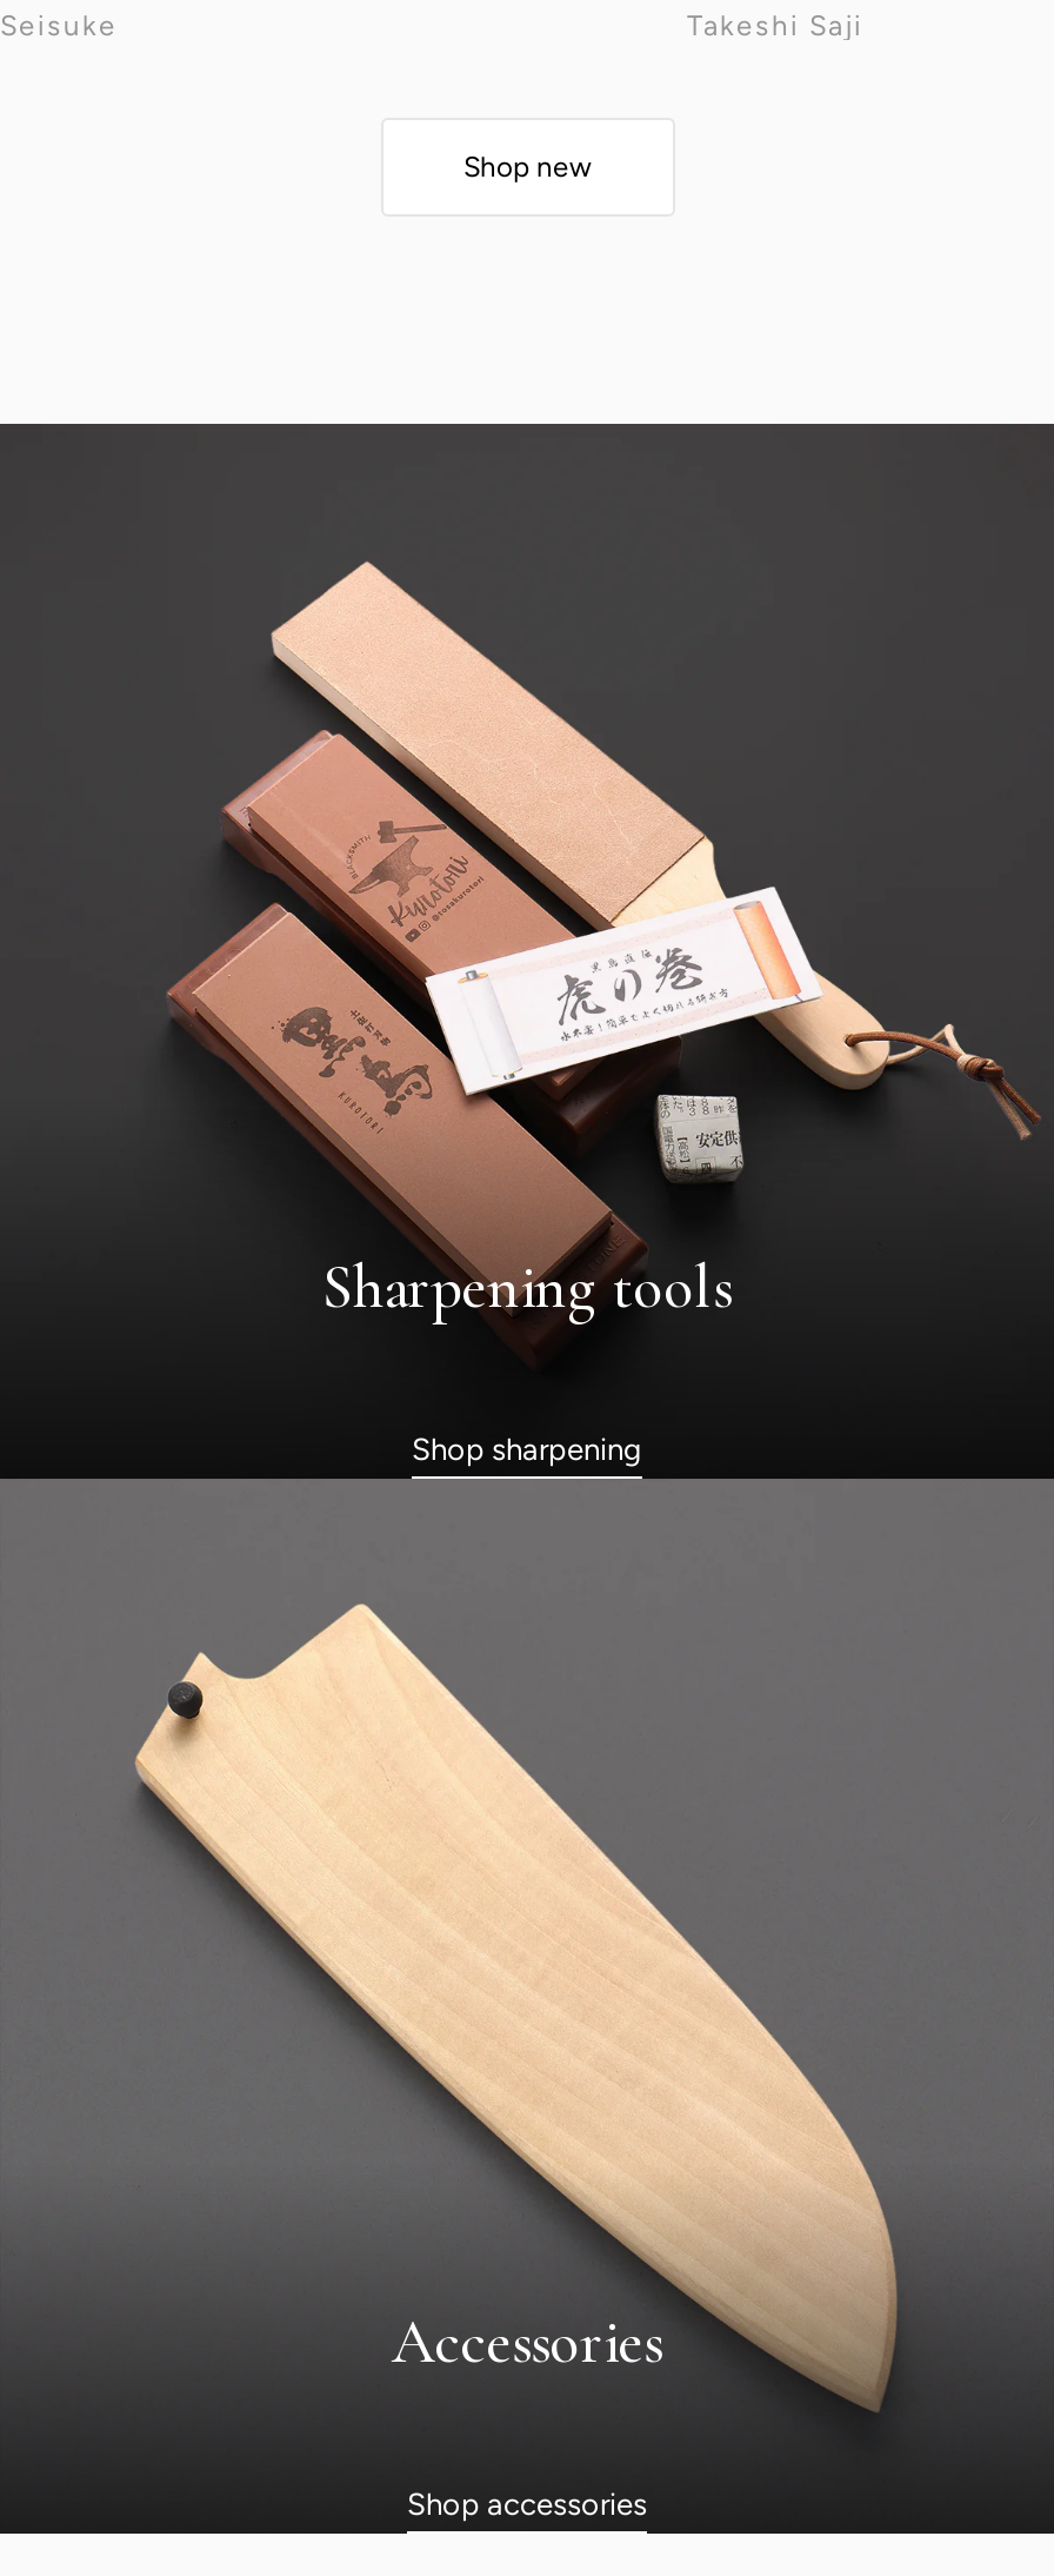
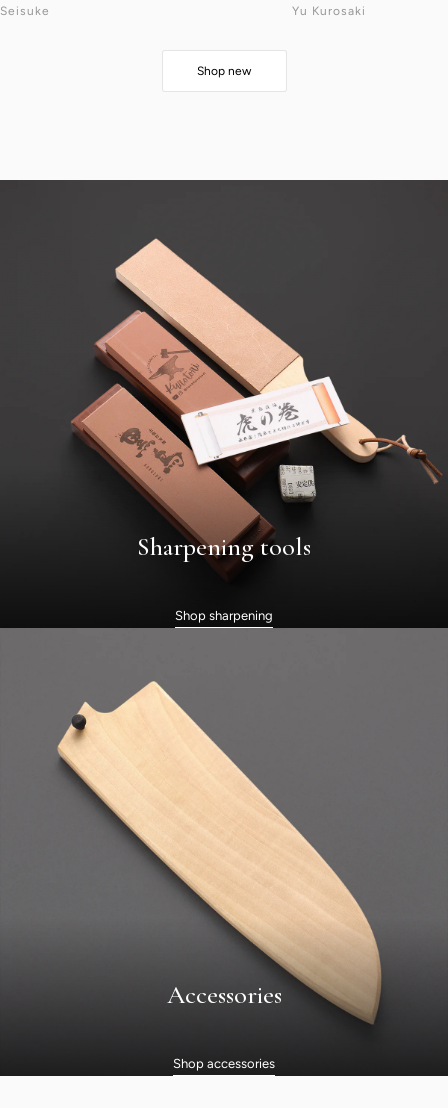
[687,9,863,42] Takeshi Saji -> [292,4,366,18] Yu Kurosaki

